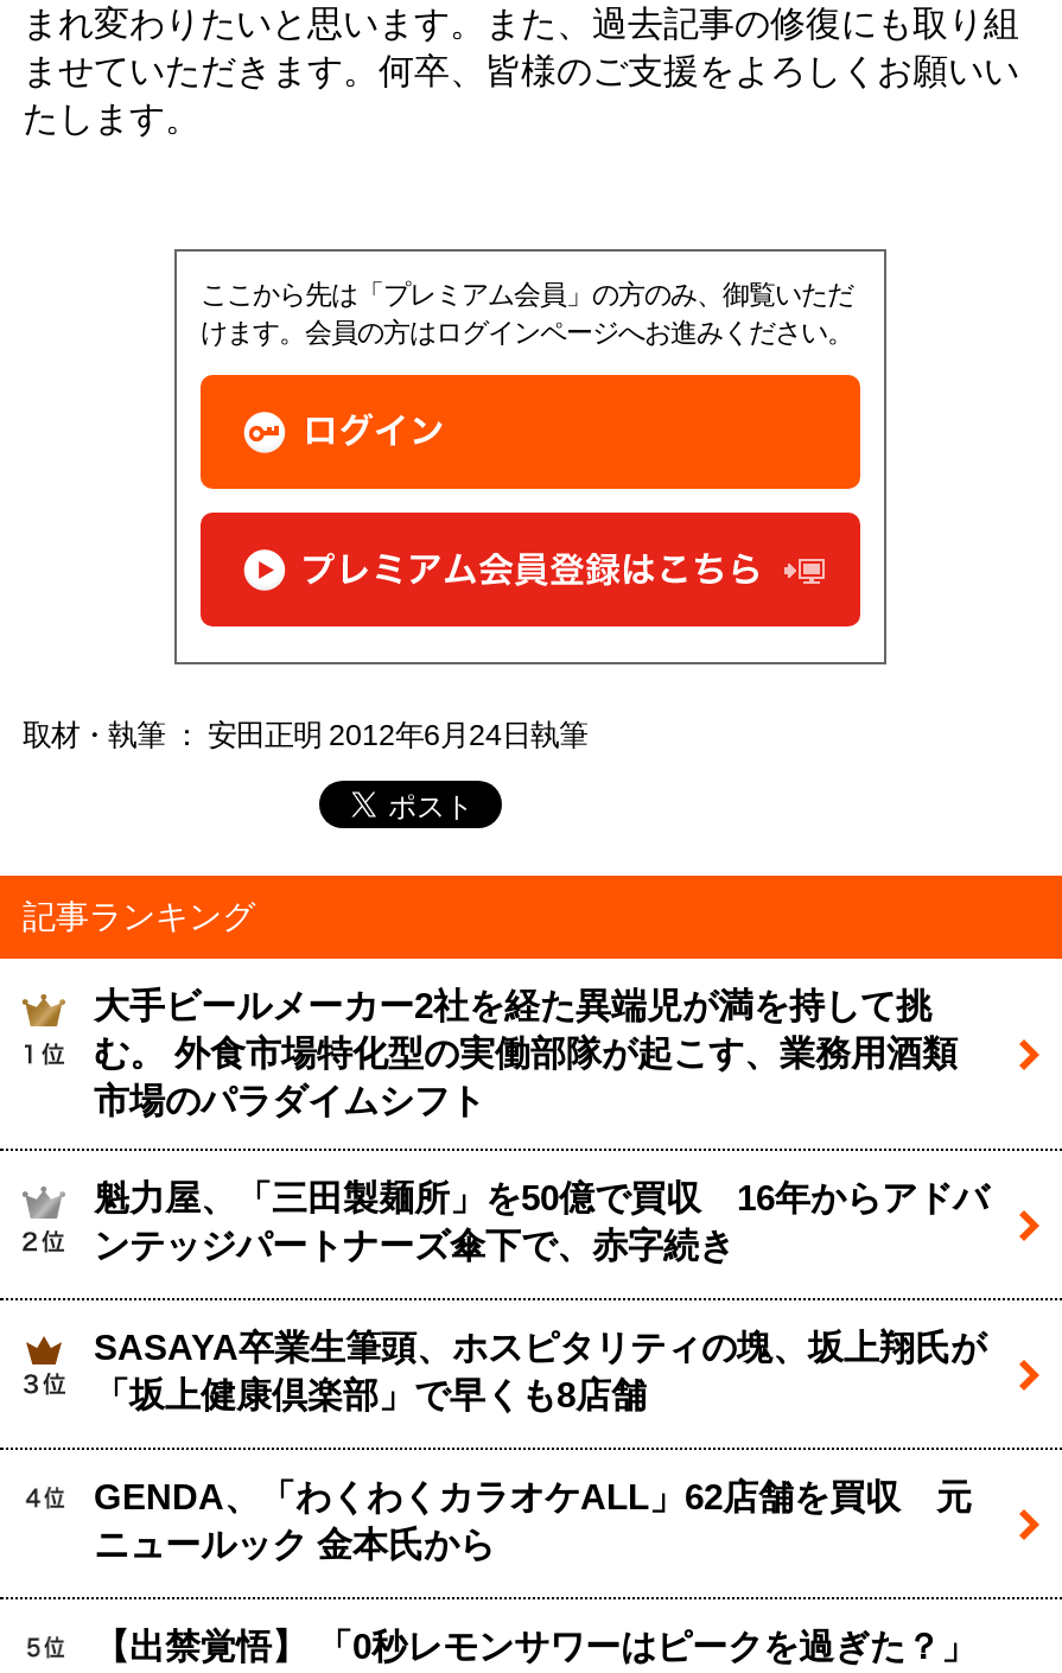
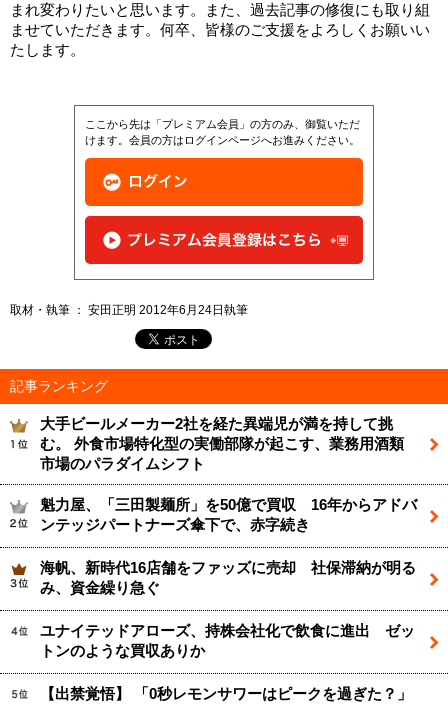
[94,1329,986,1414] SASAYA卒業生筆頭、ホスピタリティの塊、坂上翔氏が | 「坂上健康倶楽部」で早くも8店舗 -> [40,560,416,596] 海帆、新時代16店舗をファッズに売却 社保滞納が明る | み、資金繰り急ぐ
[94,1478,972,1564] GENDA、「わくわくカラオケALL」62店舗を買収 元 | ニュールック 金本氏から -> [40,623,415,659] ユナイテッドアローズ、持株会社化で飲食に進出 ゼッ | トンのような買収ありか

